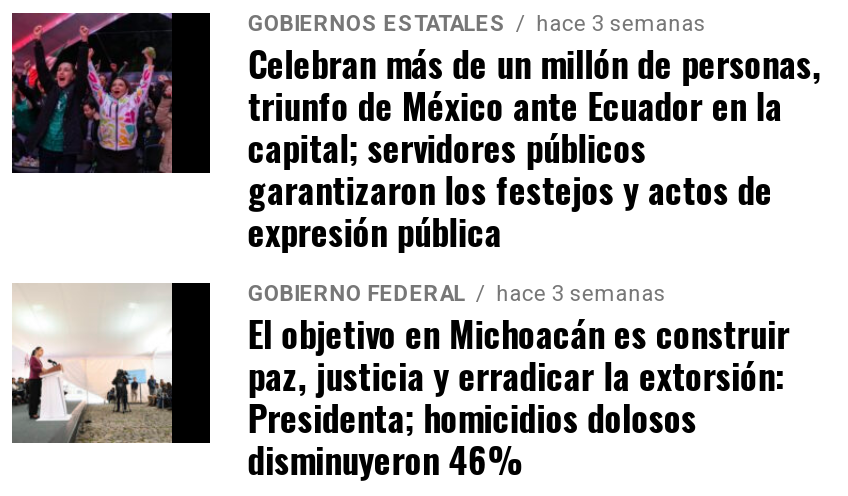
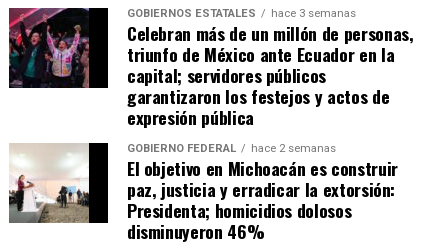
[248,281,666,307] GOBIERNO FEDERAL hace 3 semanas -> [127,142,336,155] GOBIERNO FEDERAL hace 2 semanas

